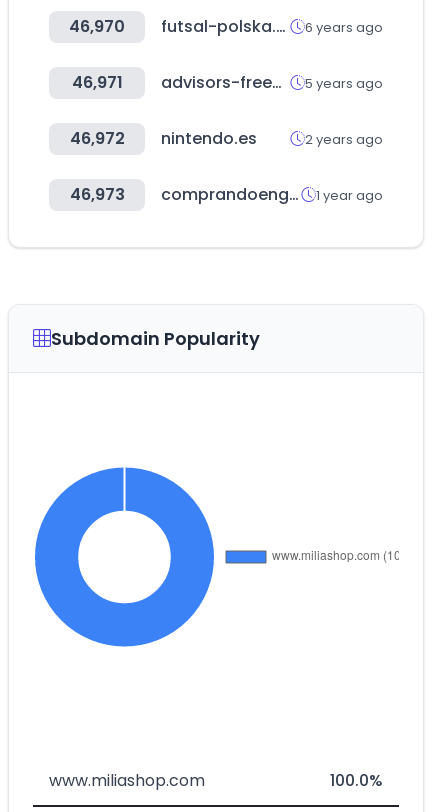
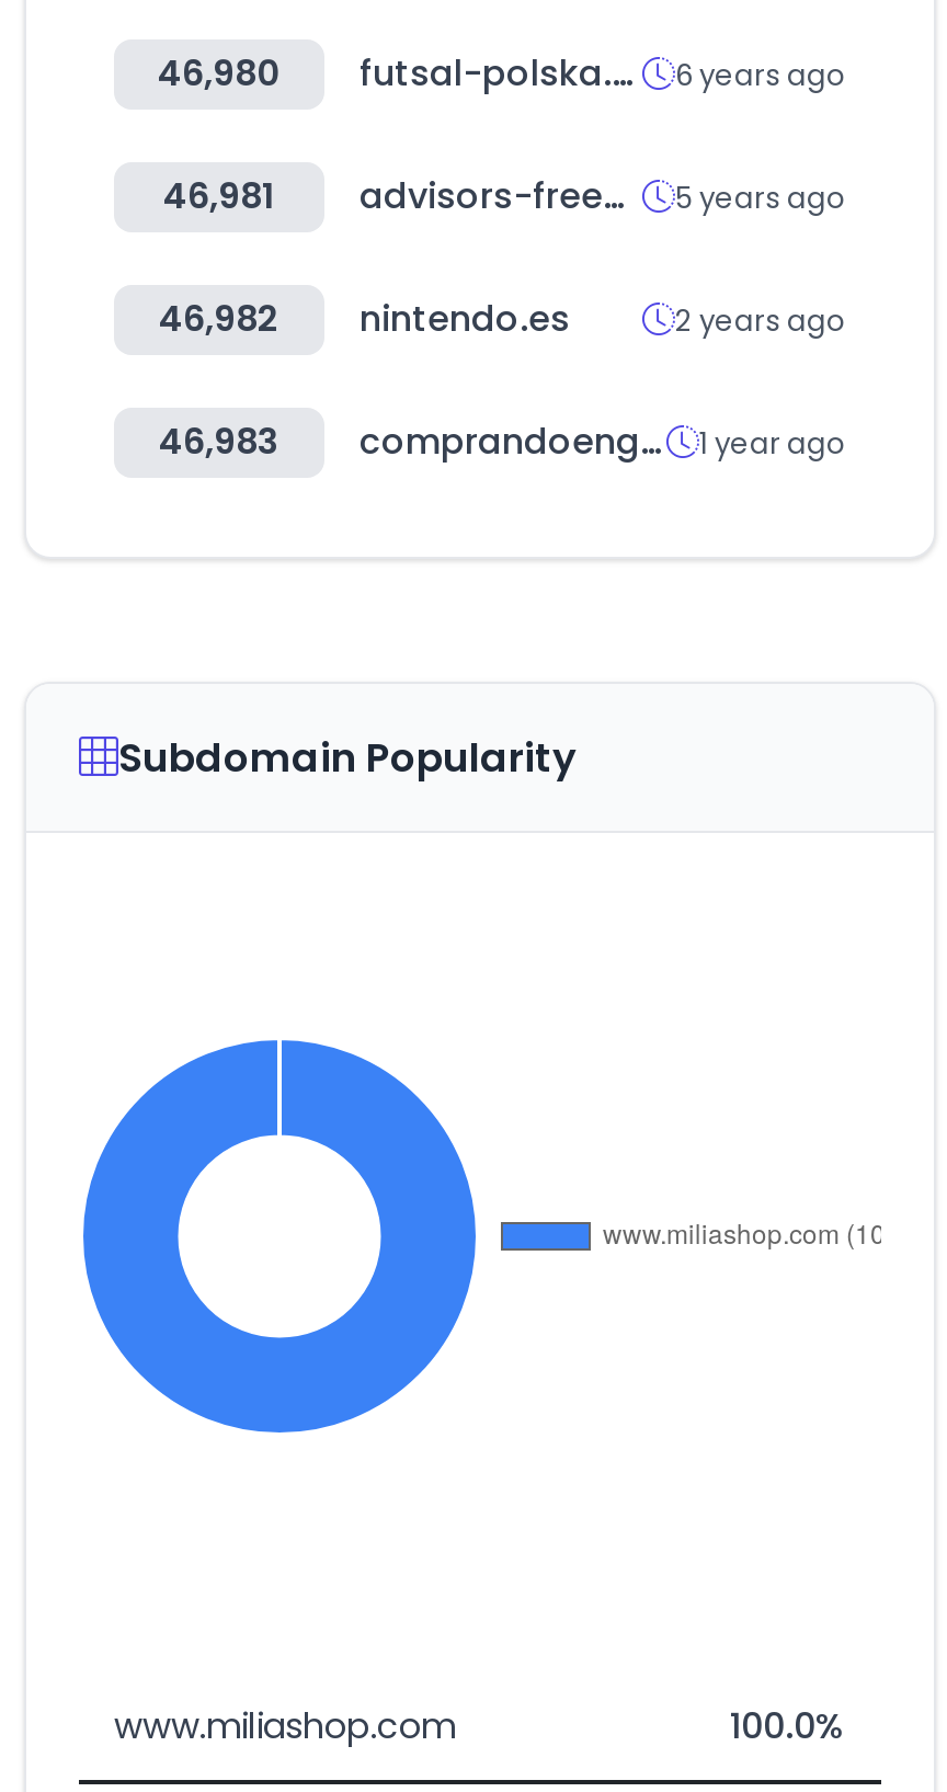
[69,15,125,38] 46,970 -> [158,48,281,99] 46,980
[71,71,122,94] 46,971 -> [163,171,275,221] 46,981
[69,127,257,150] 46,972 nintendo.es -> [159,294,570,344] 46,982 nintendo.es
[69,183,124,206] 46,973 -> [159,416,279,467] 46,983

